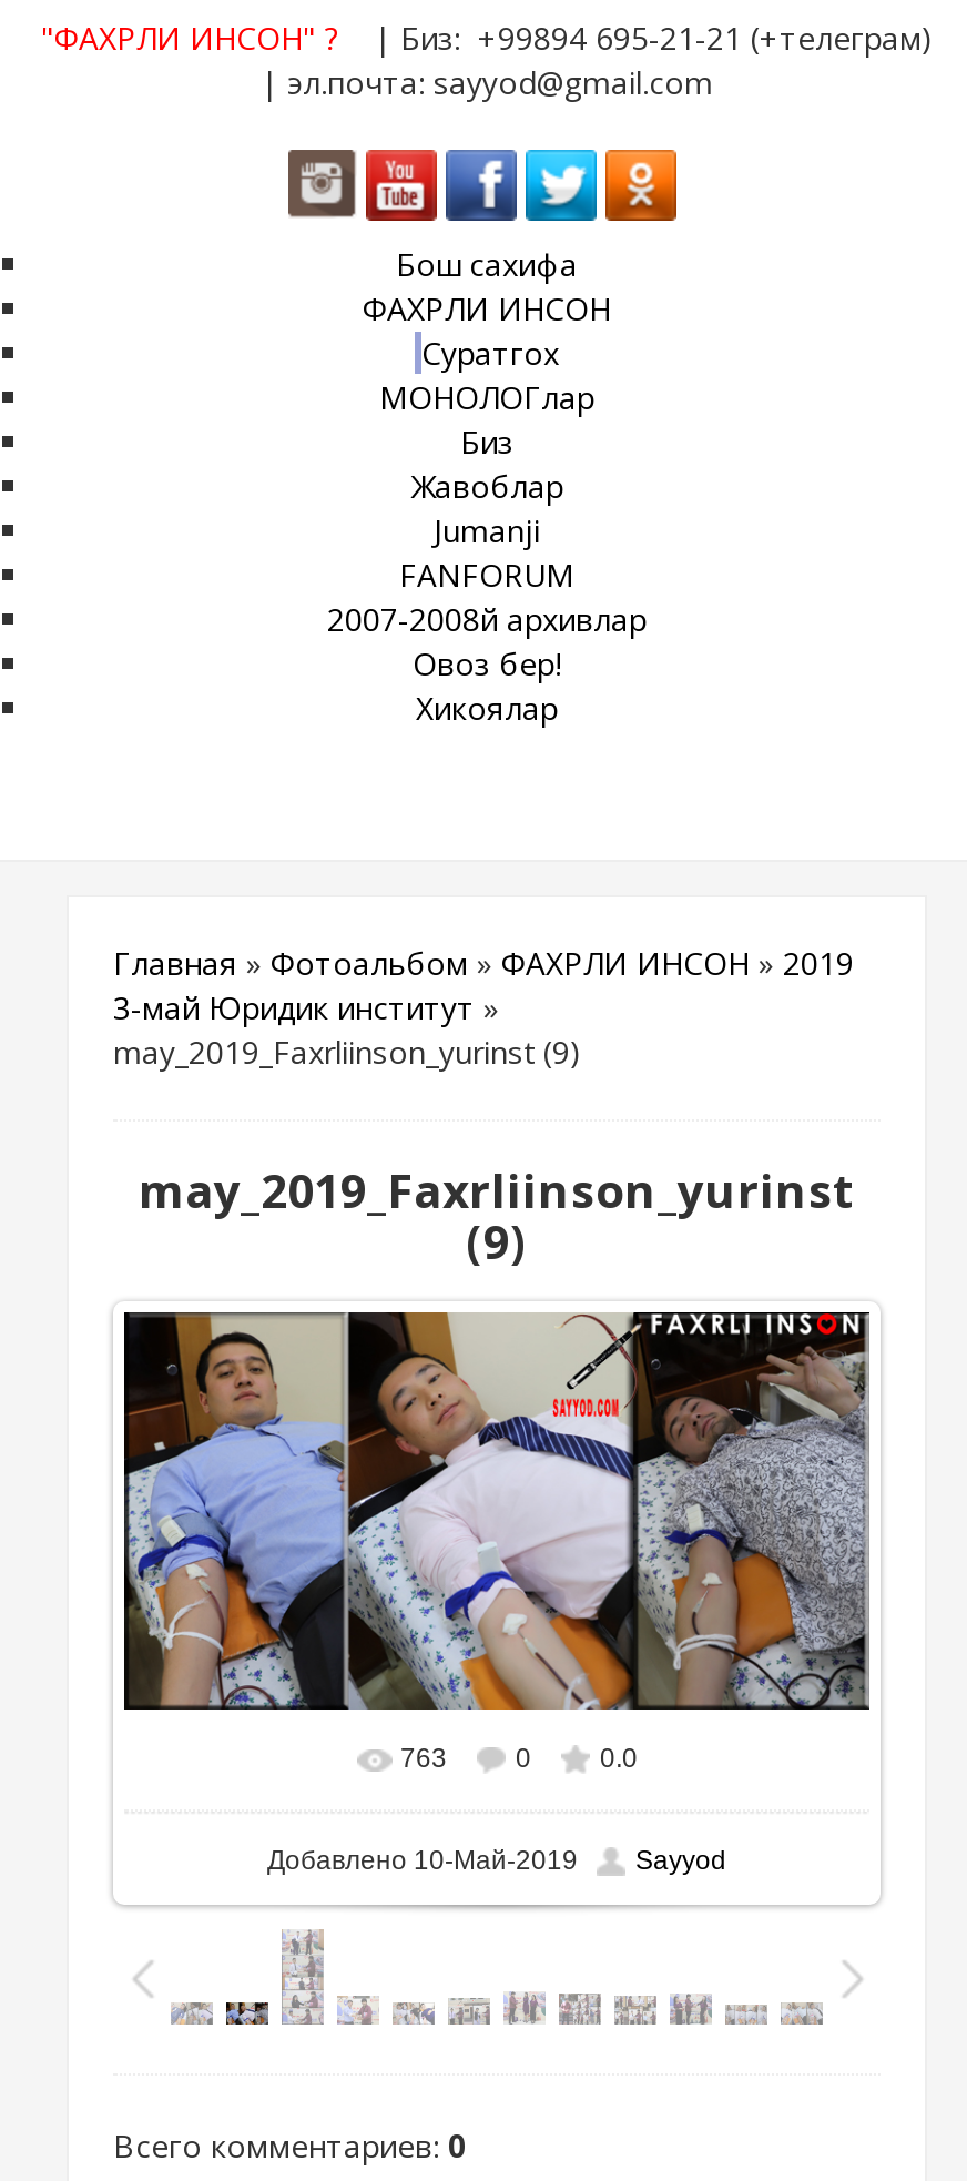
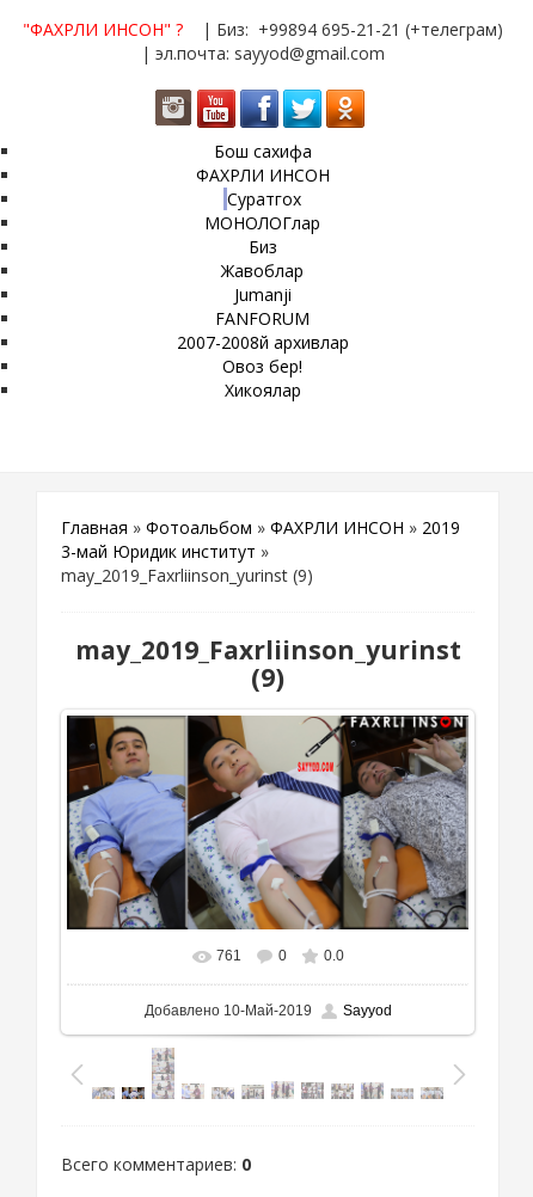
[400,1743,447,1775] 763 -> [216,948,241,964] 761

